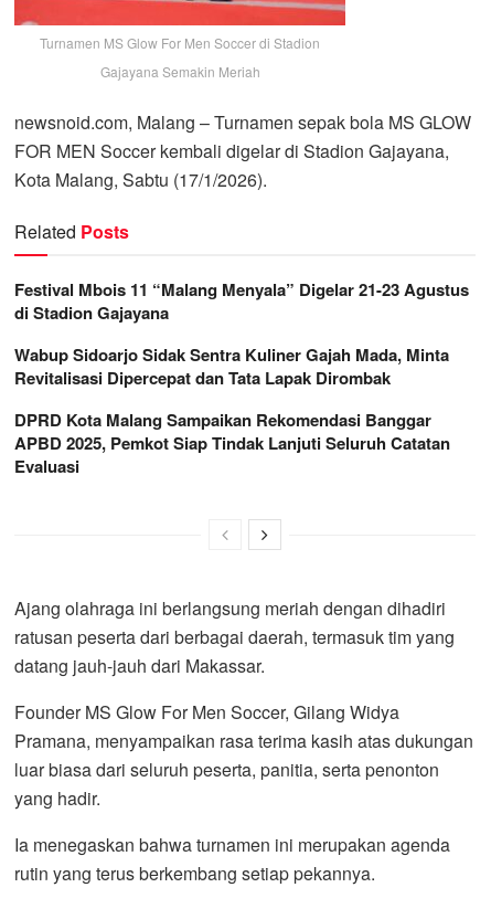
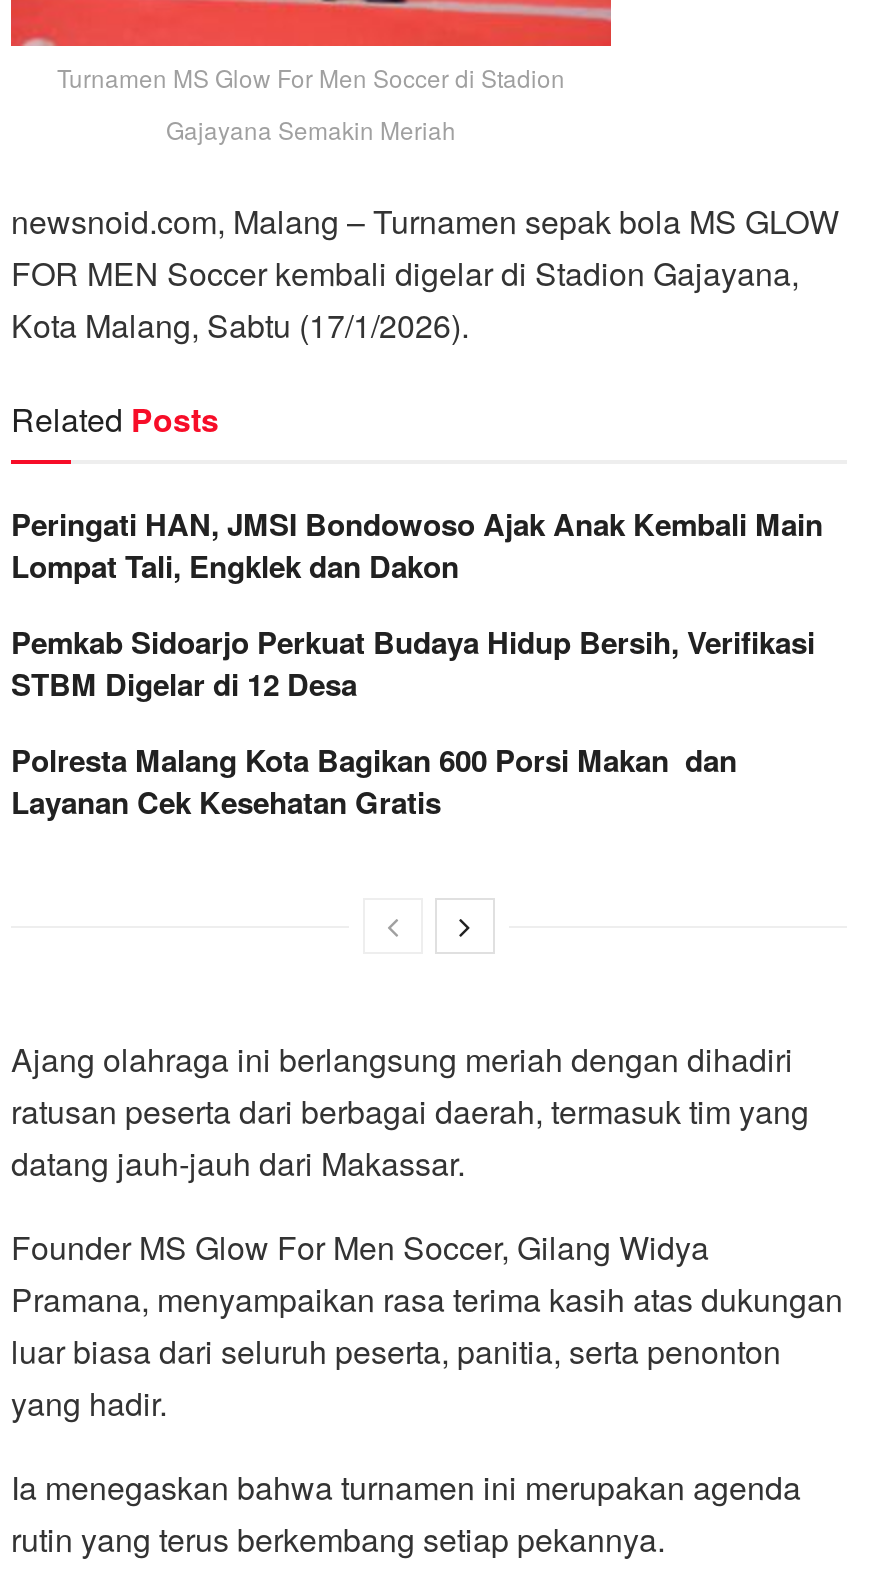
[14,277,469,325] Festival Mbois 11 “Malang Menyala” Digelar 21-23 Agustus | di Stadion Gajayana -> [11,502,823,588] Peringati HAN, JMSI Bondowoso Ajak Anak Kembali Main | Lompat Tali, Engklek dan Dakon
[14,342,449,390] Wabup Sidoarjo Sidak Sentra Kuliner Gajah Mada, Minta | Revitalisasi Dipercepat dan Tata Lapak Dirombak -> [11,620,815,706] Pemkab Sidoarjo Perkuat Budaya Hidup Bersih, Verifikasi | STBM Digelar di 12 Desa
[14,407,450,478] DPRD Kota Malang Sampaikan Rekomendasi Banggar | APBD 2025, Pemkot Siap Tindak Lanjuti Seluruh Catatan | Evaluasi -> [11,738,737,824] Polresta Malang Kota Bagikan 600 Porsi Makan dan | Layanan Cek Kesehatan Gratis

